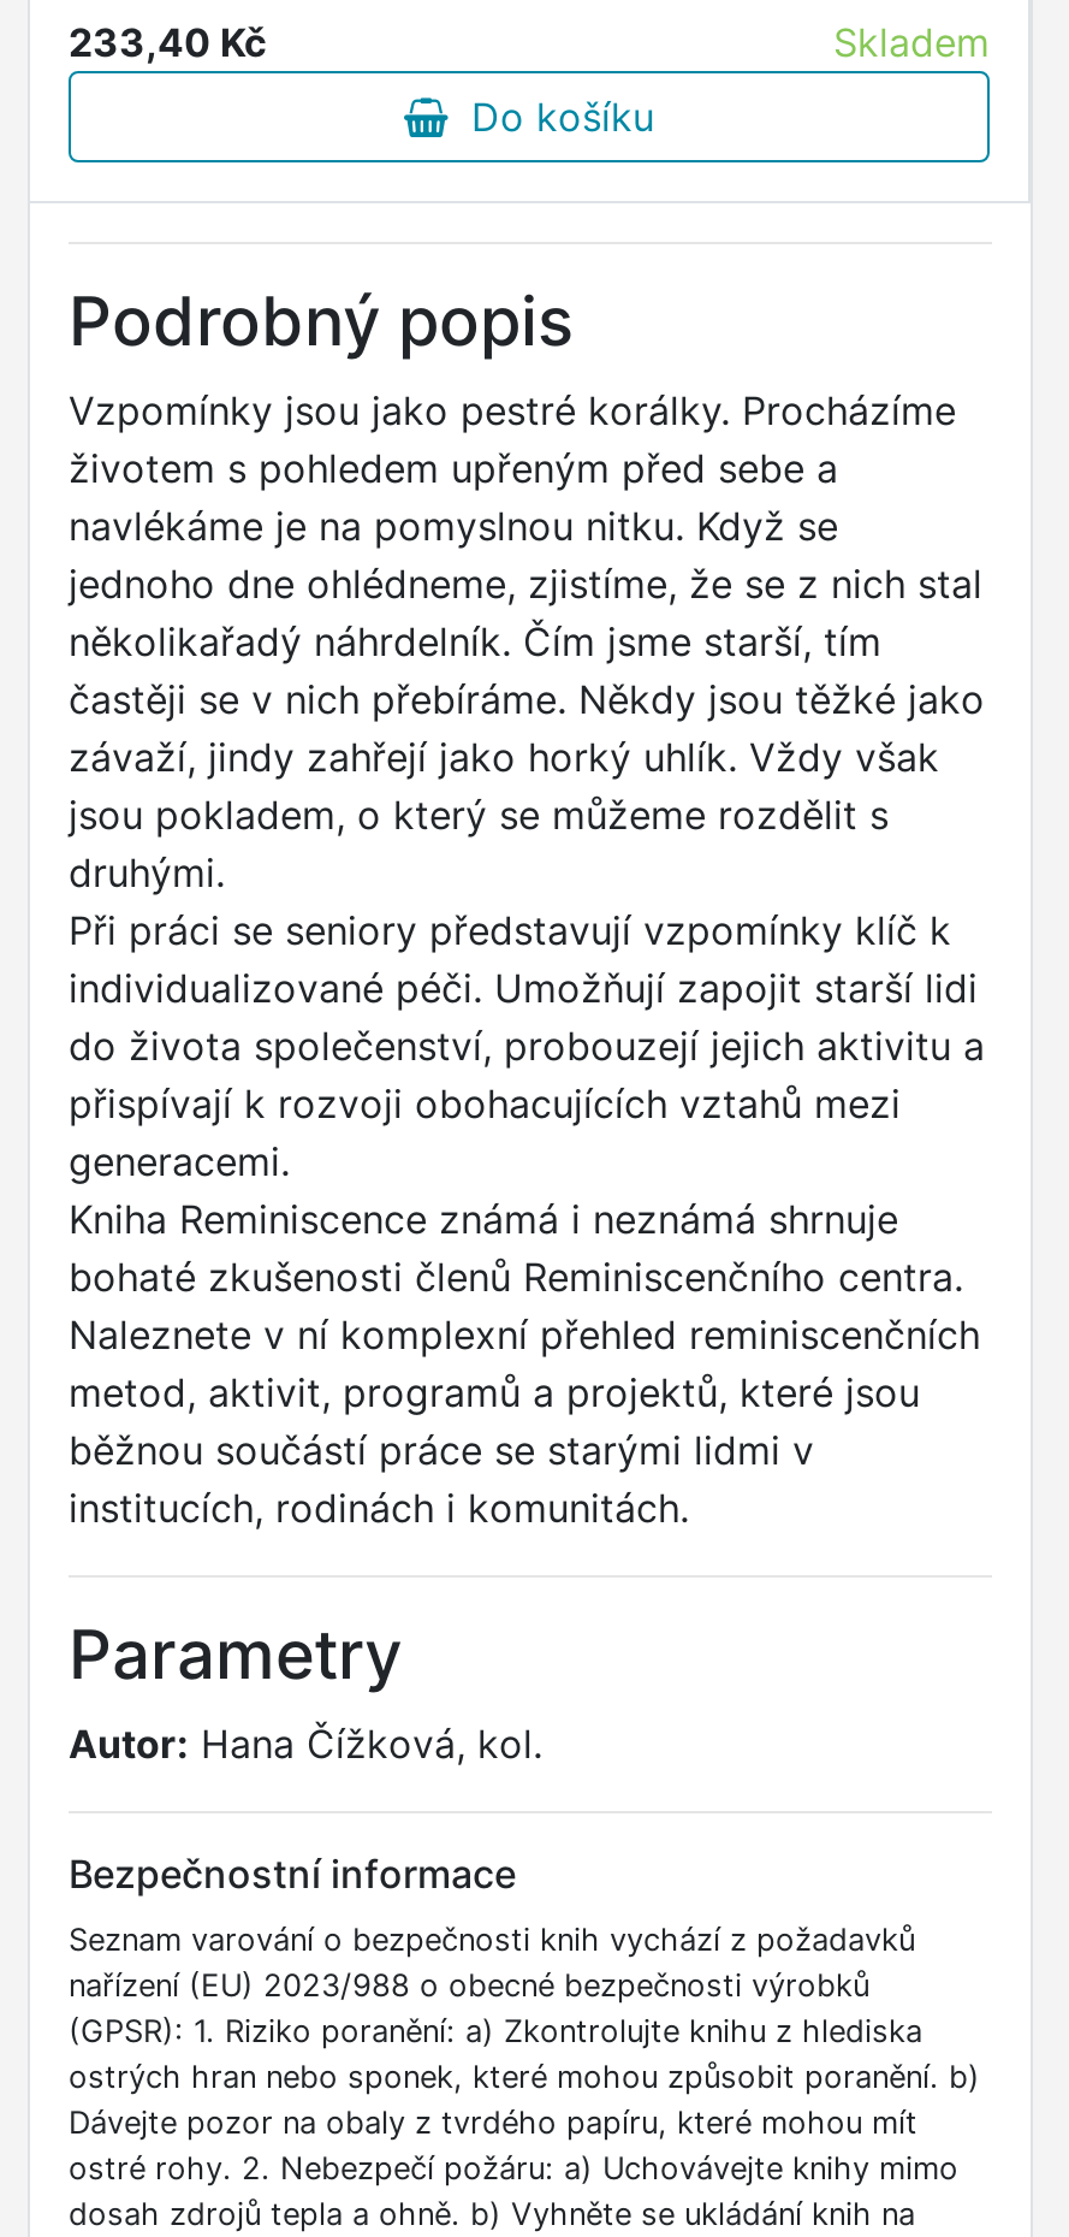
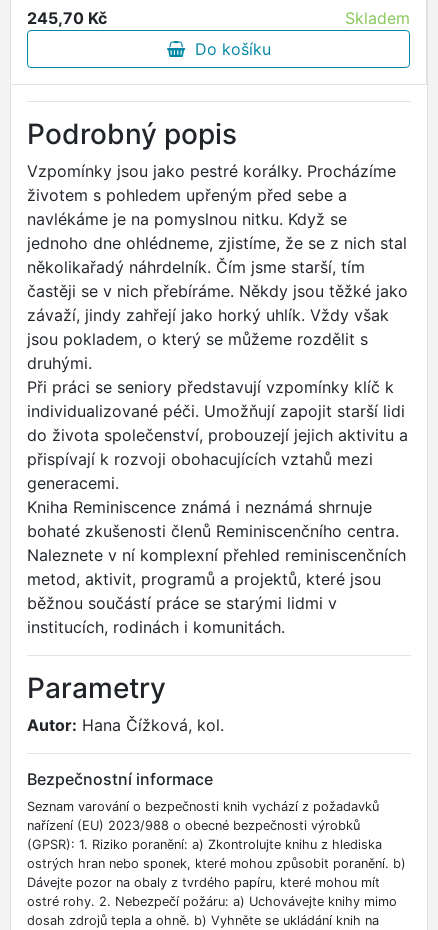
[69,18,266,66] 233,40 Kč -> [27,8,107,28] 245,70 Kč

